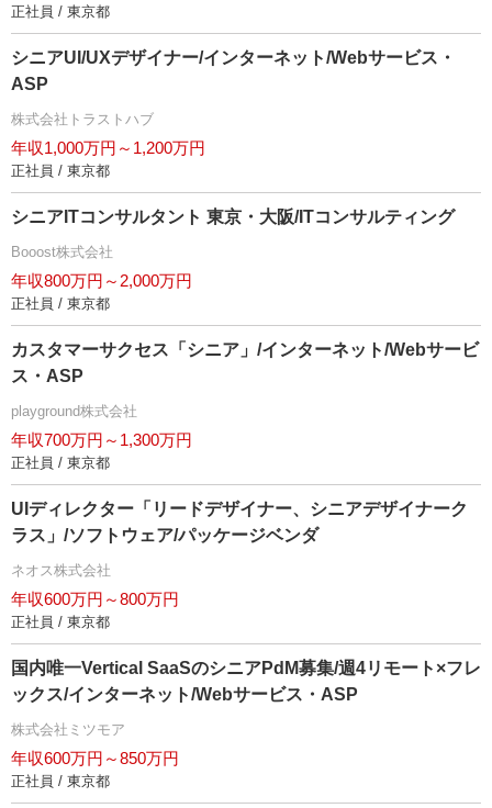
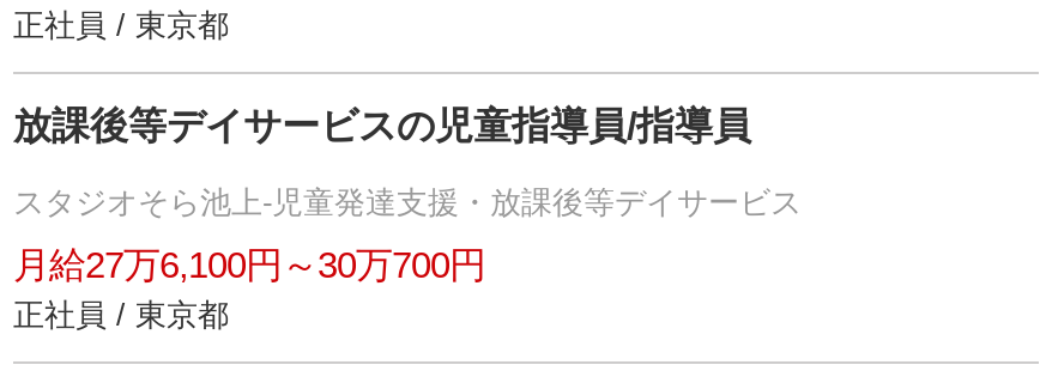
[11,48,481,767] シニアUI/UXデザイナー/インターネット/Webサービス・ | ASP | 株式会社トラストハブ | 年収1,000万円～1,200万円 | 正社員 / 東京都 | シニアITコンサルタント 東京・大阪/ITコンサルティング | Booost株式会社 | 年収800万円～2,000万円 | 正社員 / 東京都 | カスタマーサクセス「シニア」/インターネット/Webサービ | ス・ASP | playground株式会社 | 年収700万円～1,300万円 | 正社員 / 東京都 | UIディレクター「リードデザイナー、シニアデザイナーク | ラス」/ソフトウェア/パッケージベンダ | ネオス株式会社 | 年収600万円～800万円 | 正社員 / 東京都 | 国内唯一Vertical SaaSのシニアPdM募集/週4リモート×フレ | ックス/インターネット/Webサービス・ASP | 株式会社ミツモア | 年収600万円～850万円 -> [13,104,802,284] 放課後等デイサービスの児童指導員/指導員 | スタジオそら池上-児童発達支援・放課後等デイサービス | 月給27万6,100円～30万700円

